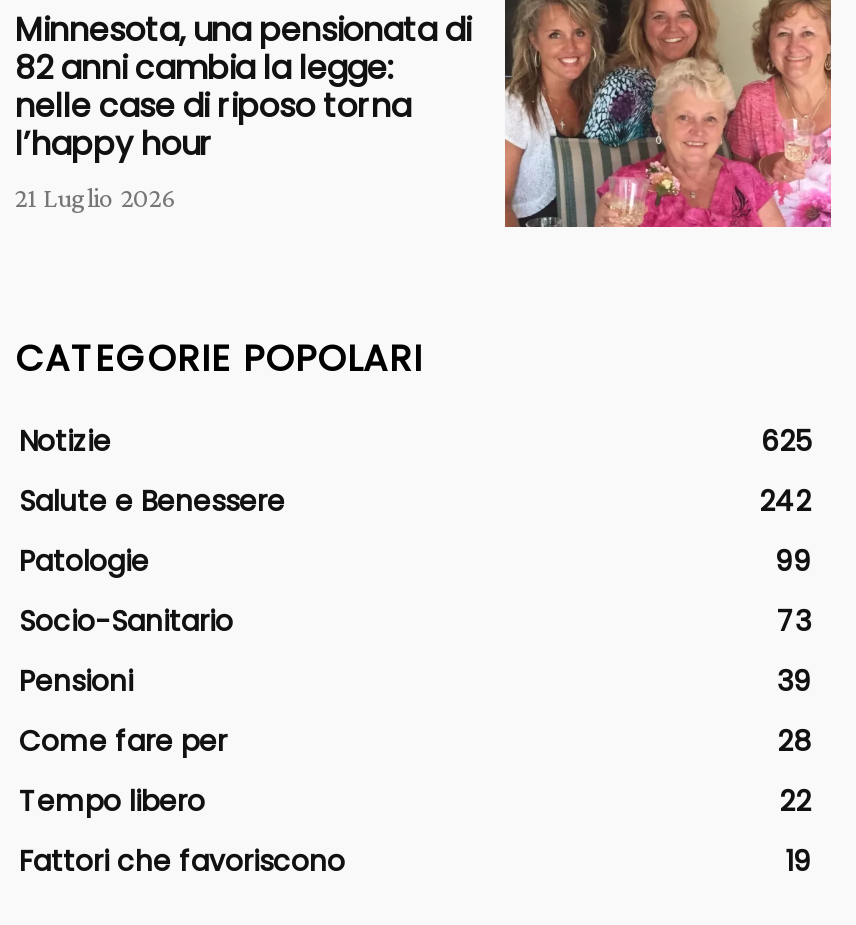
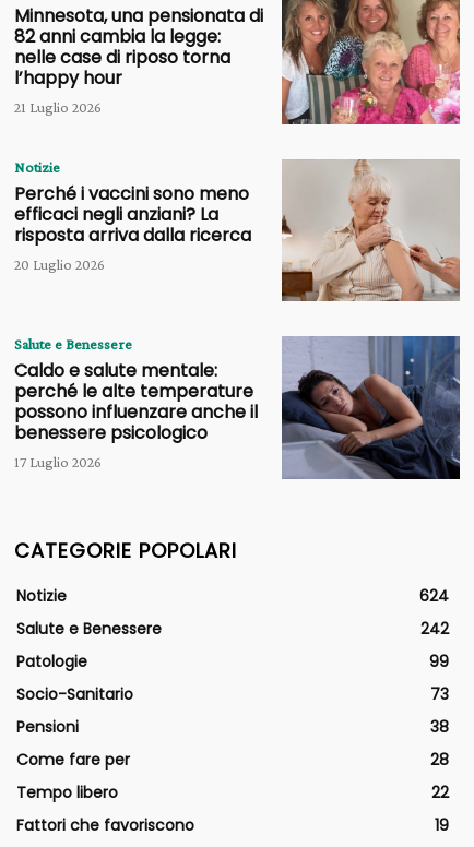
none -> [14,158,460,302] [image] | Notizie | Perché i vaccini sono meno | efficaci negli anziani? La | risposta arriva dalla ricerca | 20 Luglio 2026
none -> [14,335,461,480] [image] | Salute e Benessere | Caldo e salute mentale: | perché le alte temperature | possono influenzare anche il | benessere psicologico | 17 Luglio 2026
[761,422,811,462] 625 -> [419,585,449,607] 624
[777,662,811,702] 39 -> [430,716,449,738] 38

